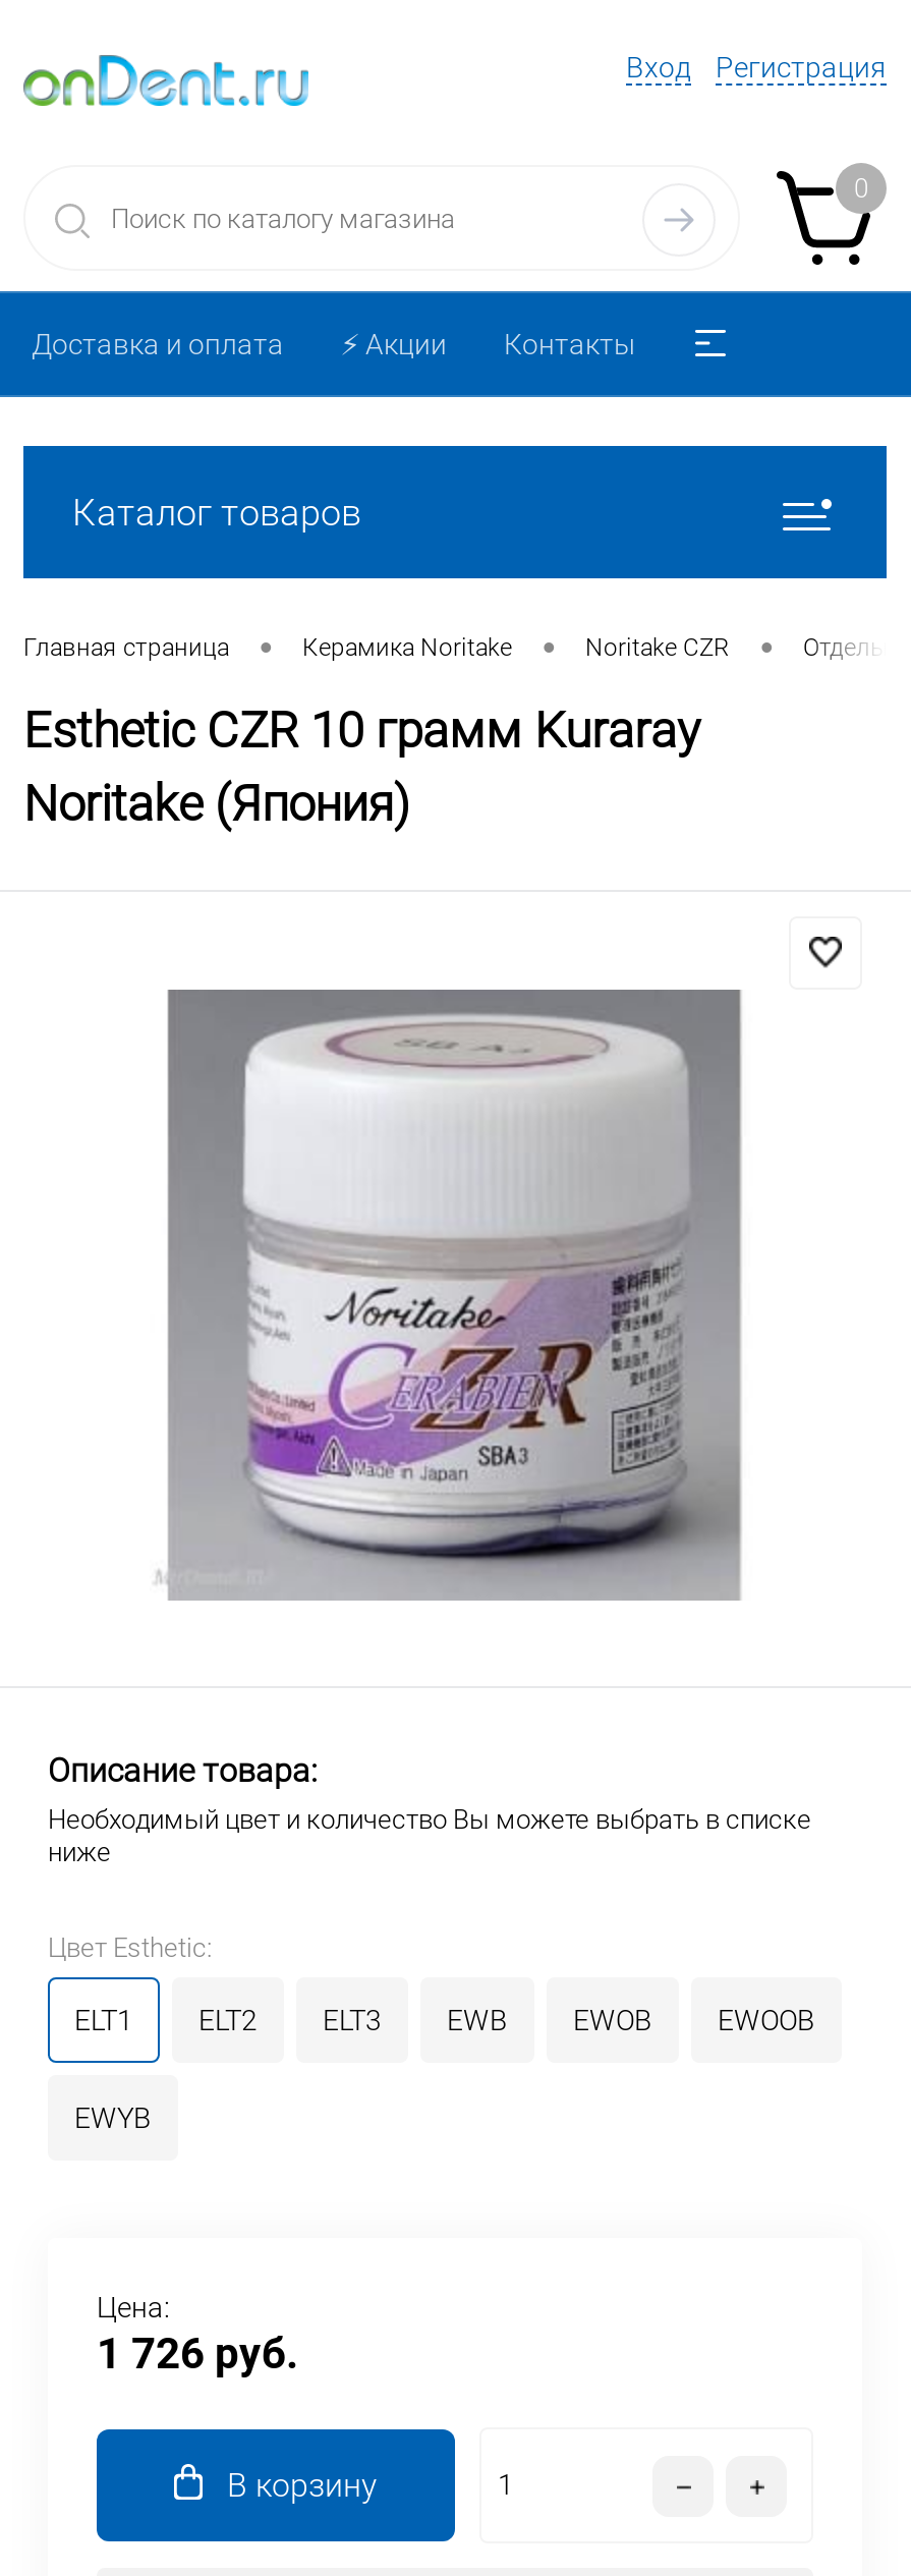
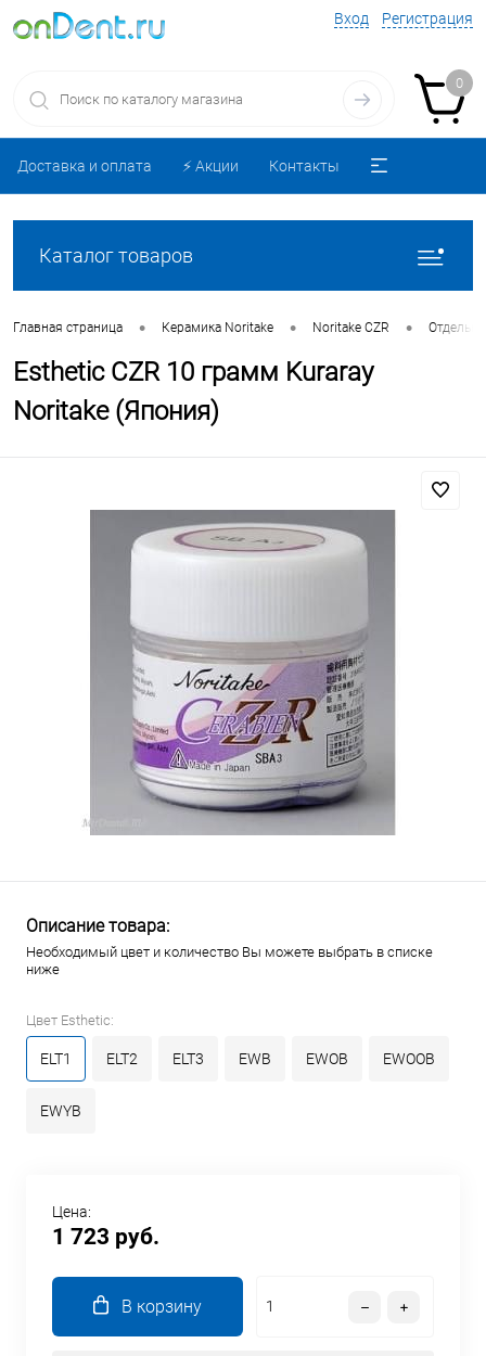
[97,2330,298,2378] 1 726 руб. -> [52,1224,159,1250] 1 723 руб.

